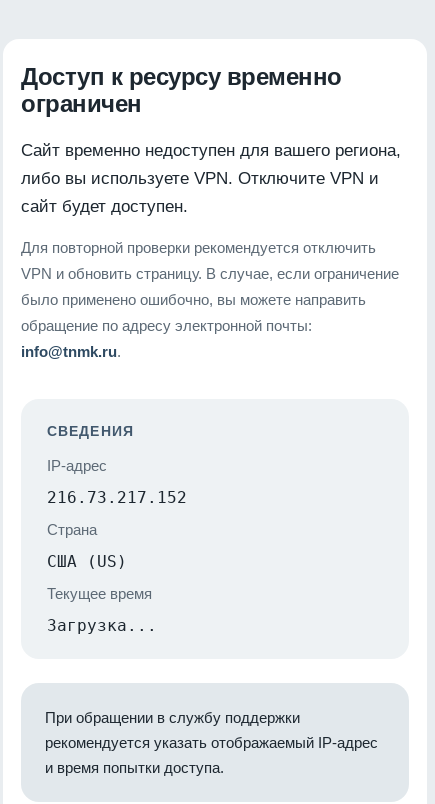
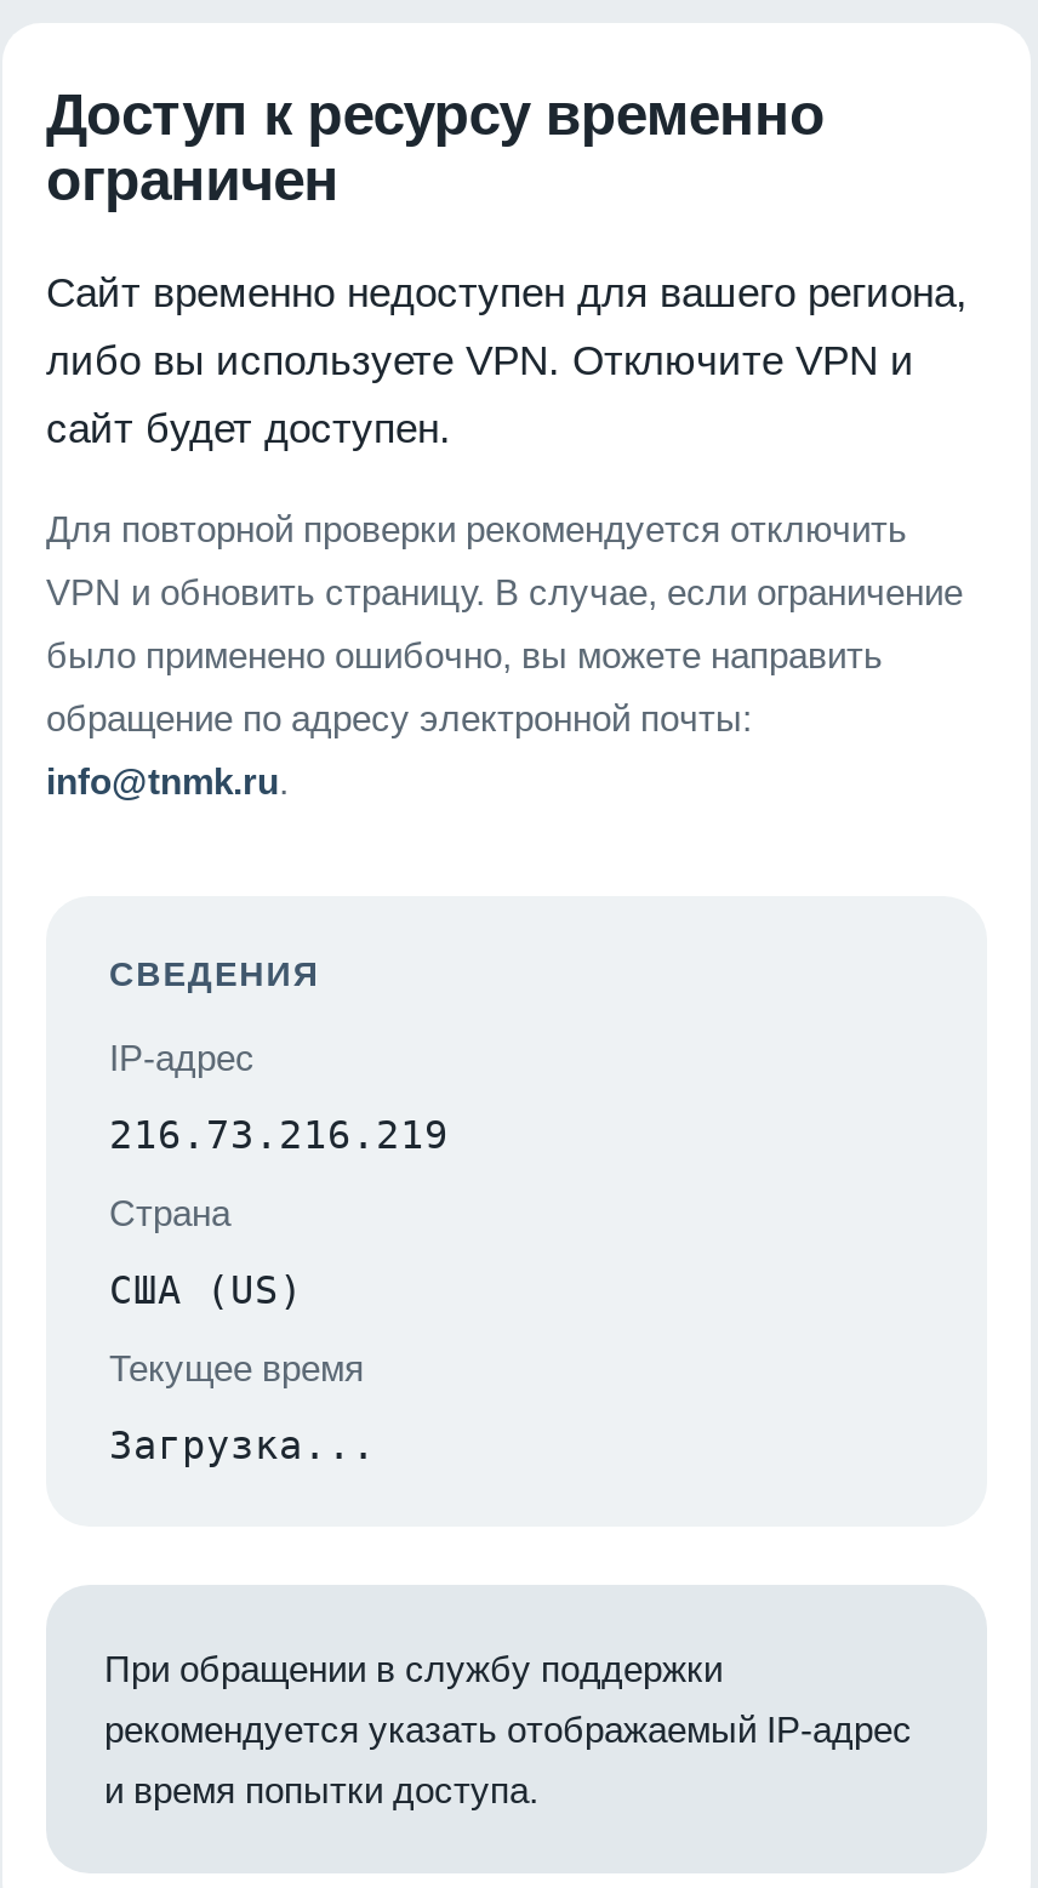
[47,487,187,506] 216.73.217.152 -> [109,1111,449,1157] 216.73.216.219

